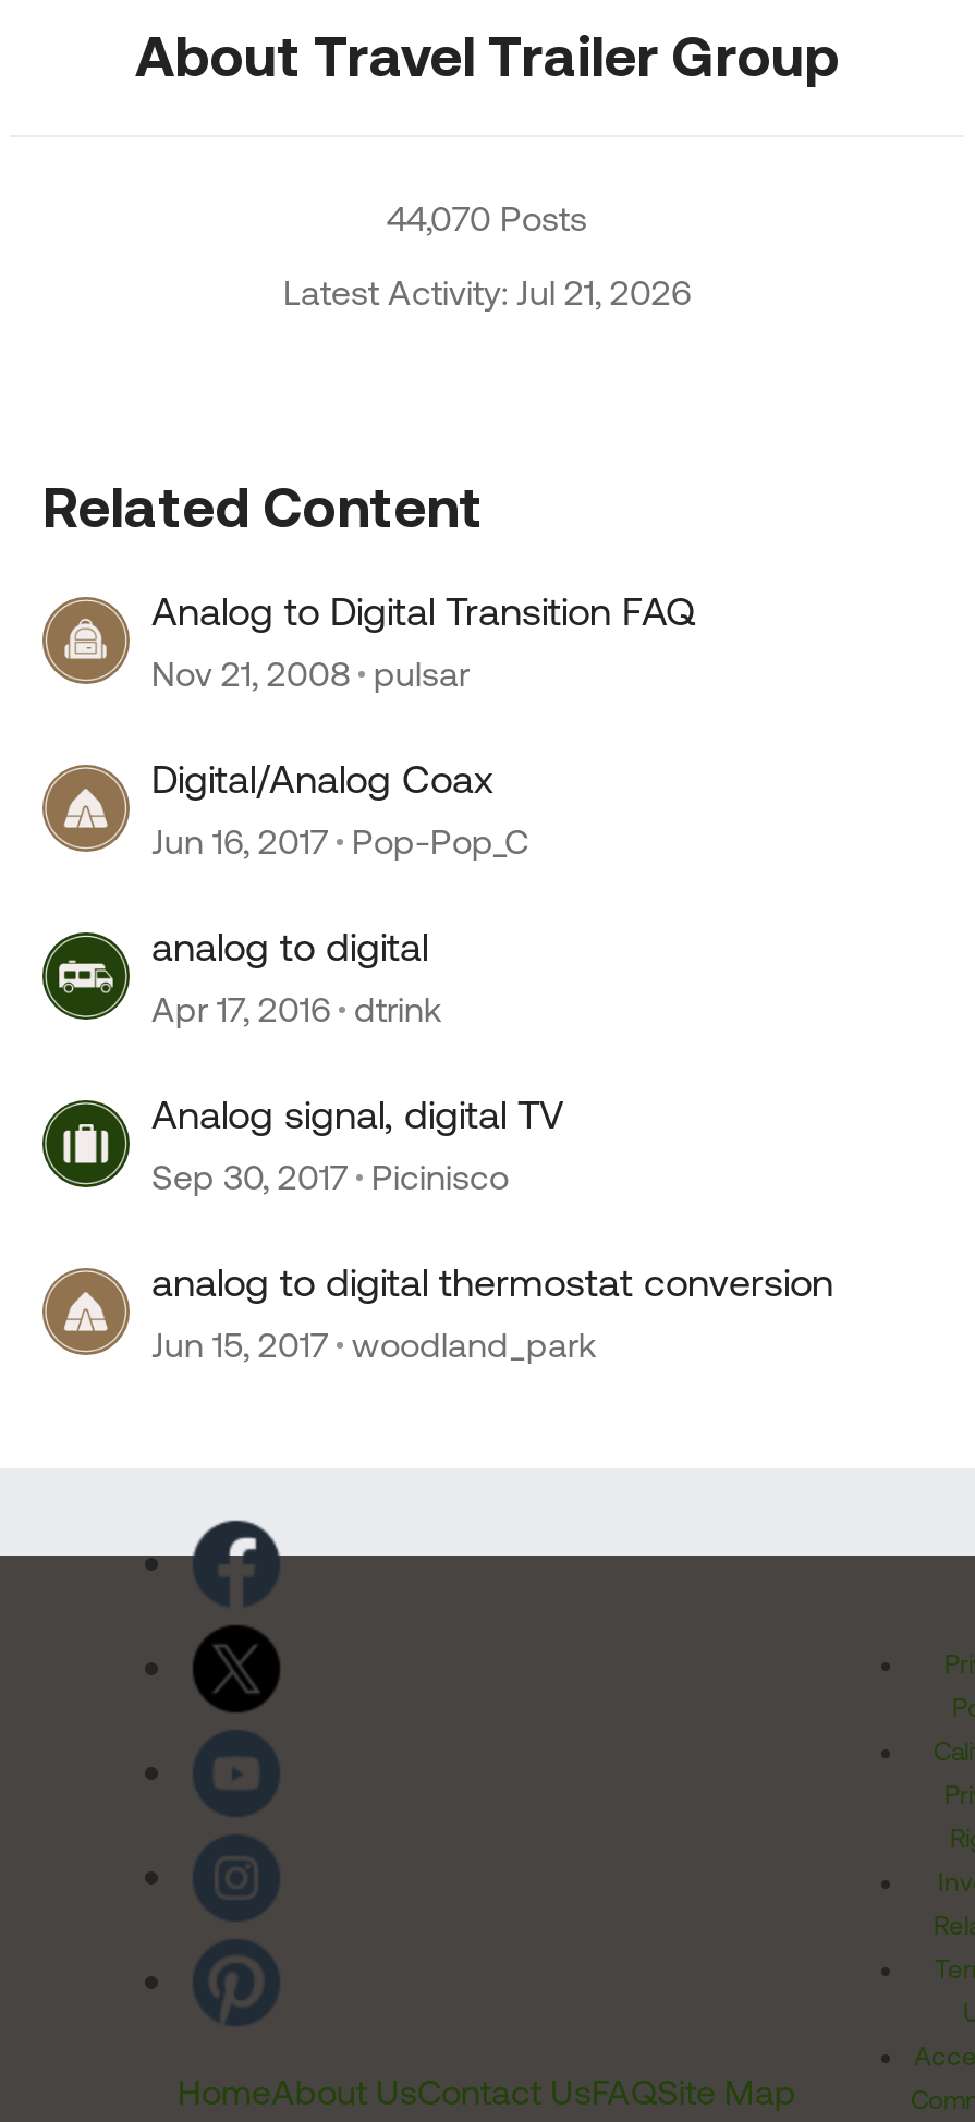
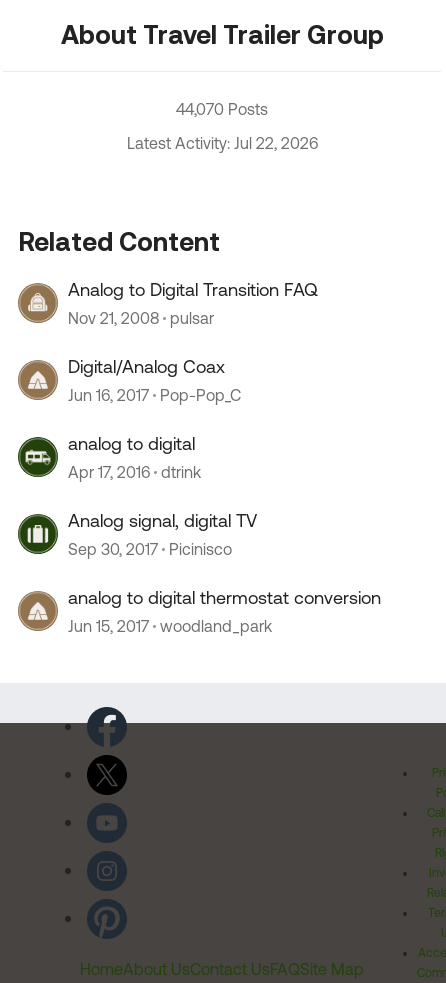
[283,272,691,312] Latest Activity: Jul 21, 2026 -> [126,134,317,152] Latest Activity: Jul 22, 2026

